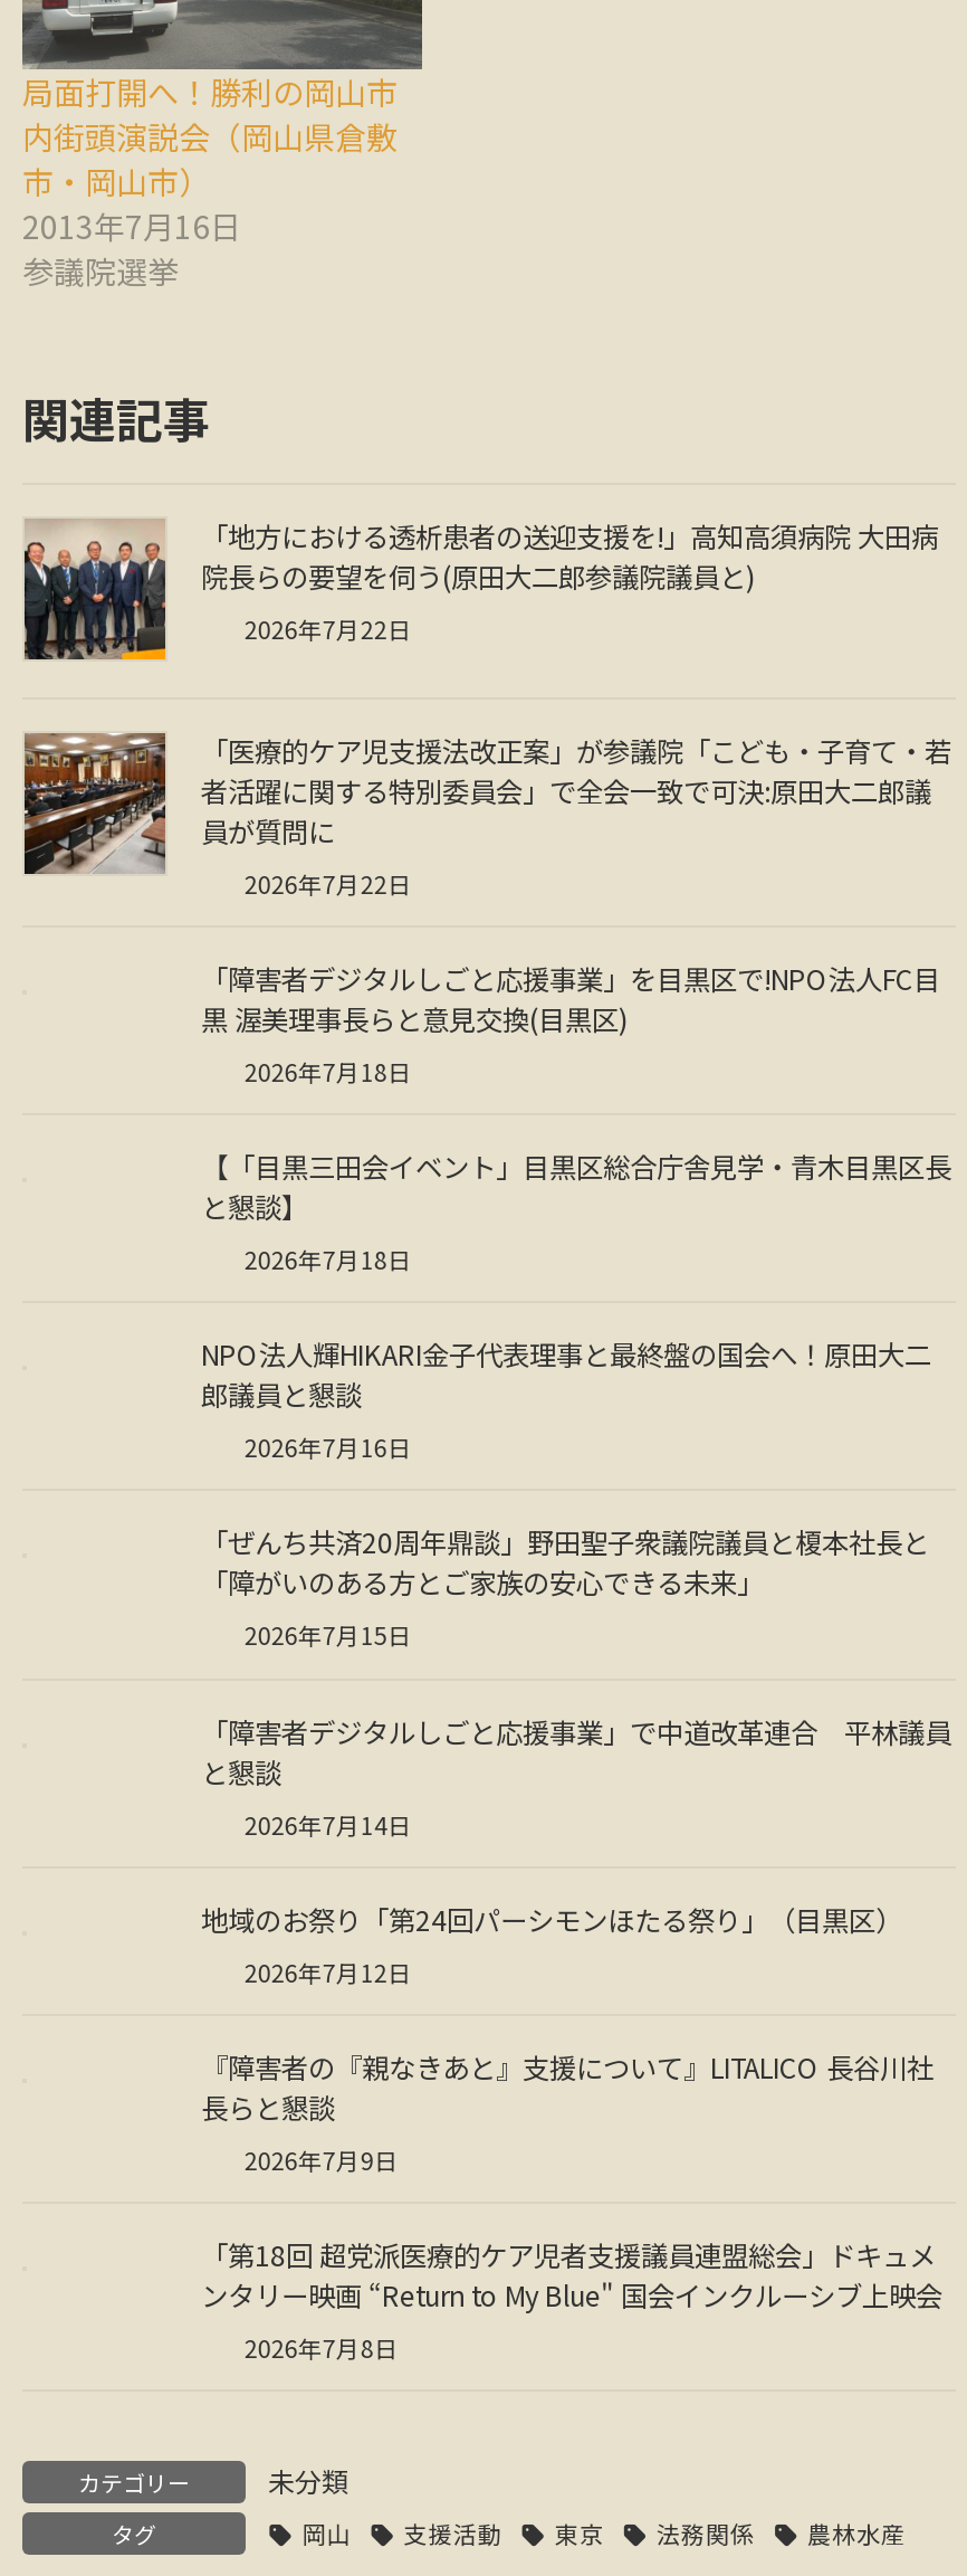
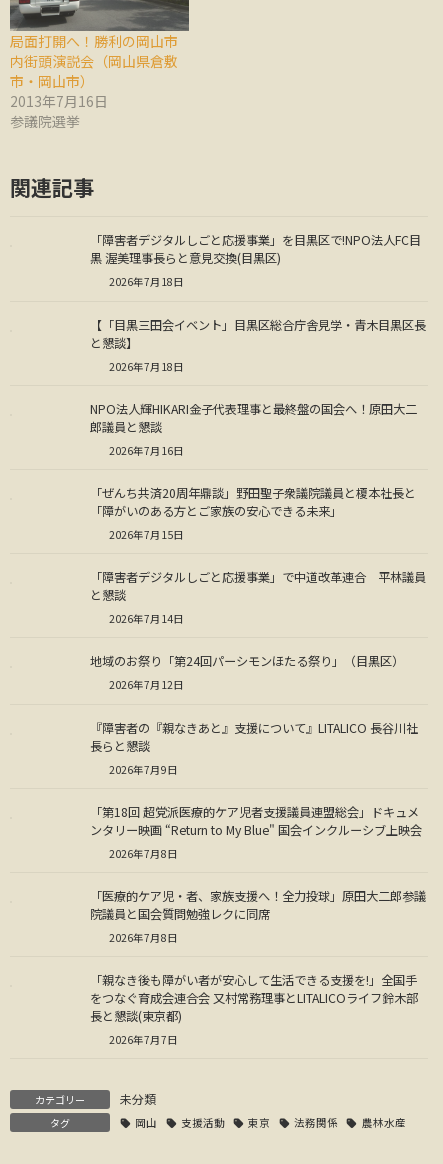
[22,517,951,900] [image] | 「地方における透析患者の送迎支援を!」高知高須病院 大田病 | 院長らの要望を伺う(原田大二郎参議院議員と) | 2026年7月22日 | 「医療的ケア児支援法改正案」が参議院「こども・子育て・若 | 者活躍に関する特別委員会」で全会一致で可決:原田大二郎議 | 員が質問に | 2026年7月22日 -> none
[22,731,167,876] [image] -> none
moved [201,959,951,2365] -> [90,231,426,861]: 「障害者デジタルしごと応援事業」を目黒区で!NPO法人FC目 | 黒 渥美理事長らと意見交換(目黒区) | 2026年7月18日 | ... | ンタリー映画 “Return to My Blue" 国会インクルーシブ上映会 | 2026年7月8日
none -> [90,887,426,1047] 「医療的ケア児・者、家族支援へ！全力投球」原田大二郎参議 | 院議員と国会質問勉強レクに同席 | 2026年7月8日 | 「親なき後も障がい者が安心して生活できる支援を!」全国手 | をつなぐ育成会連合会 又村常務理事とLITALICOライフ鈴木部 | 長と懇談(東京都) | 2026年7月7日

